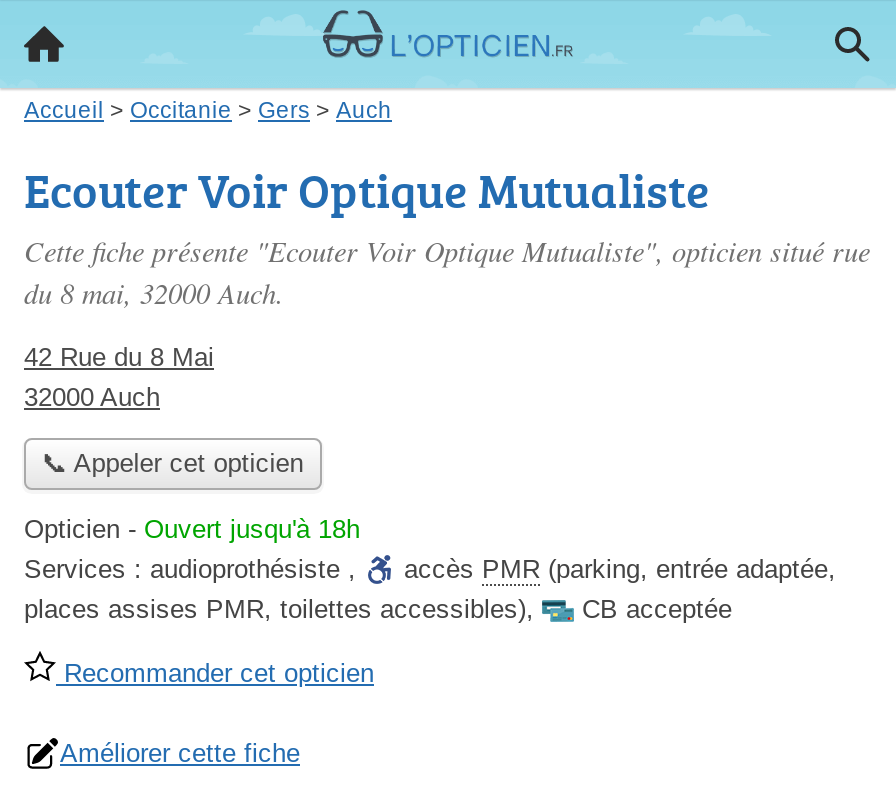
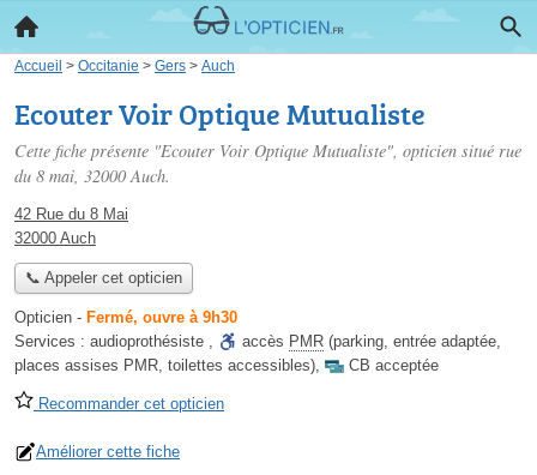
[24,515,360,545] Opticien - Ouvert jusqu'à 18h -> [14,309,237,327] Opticien - Fermé, ouvre à 9h30

